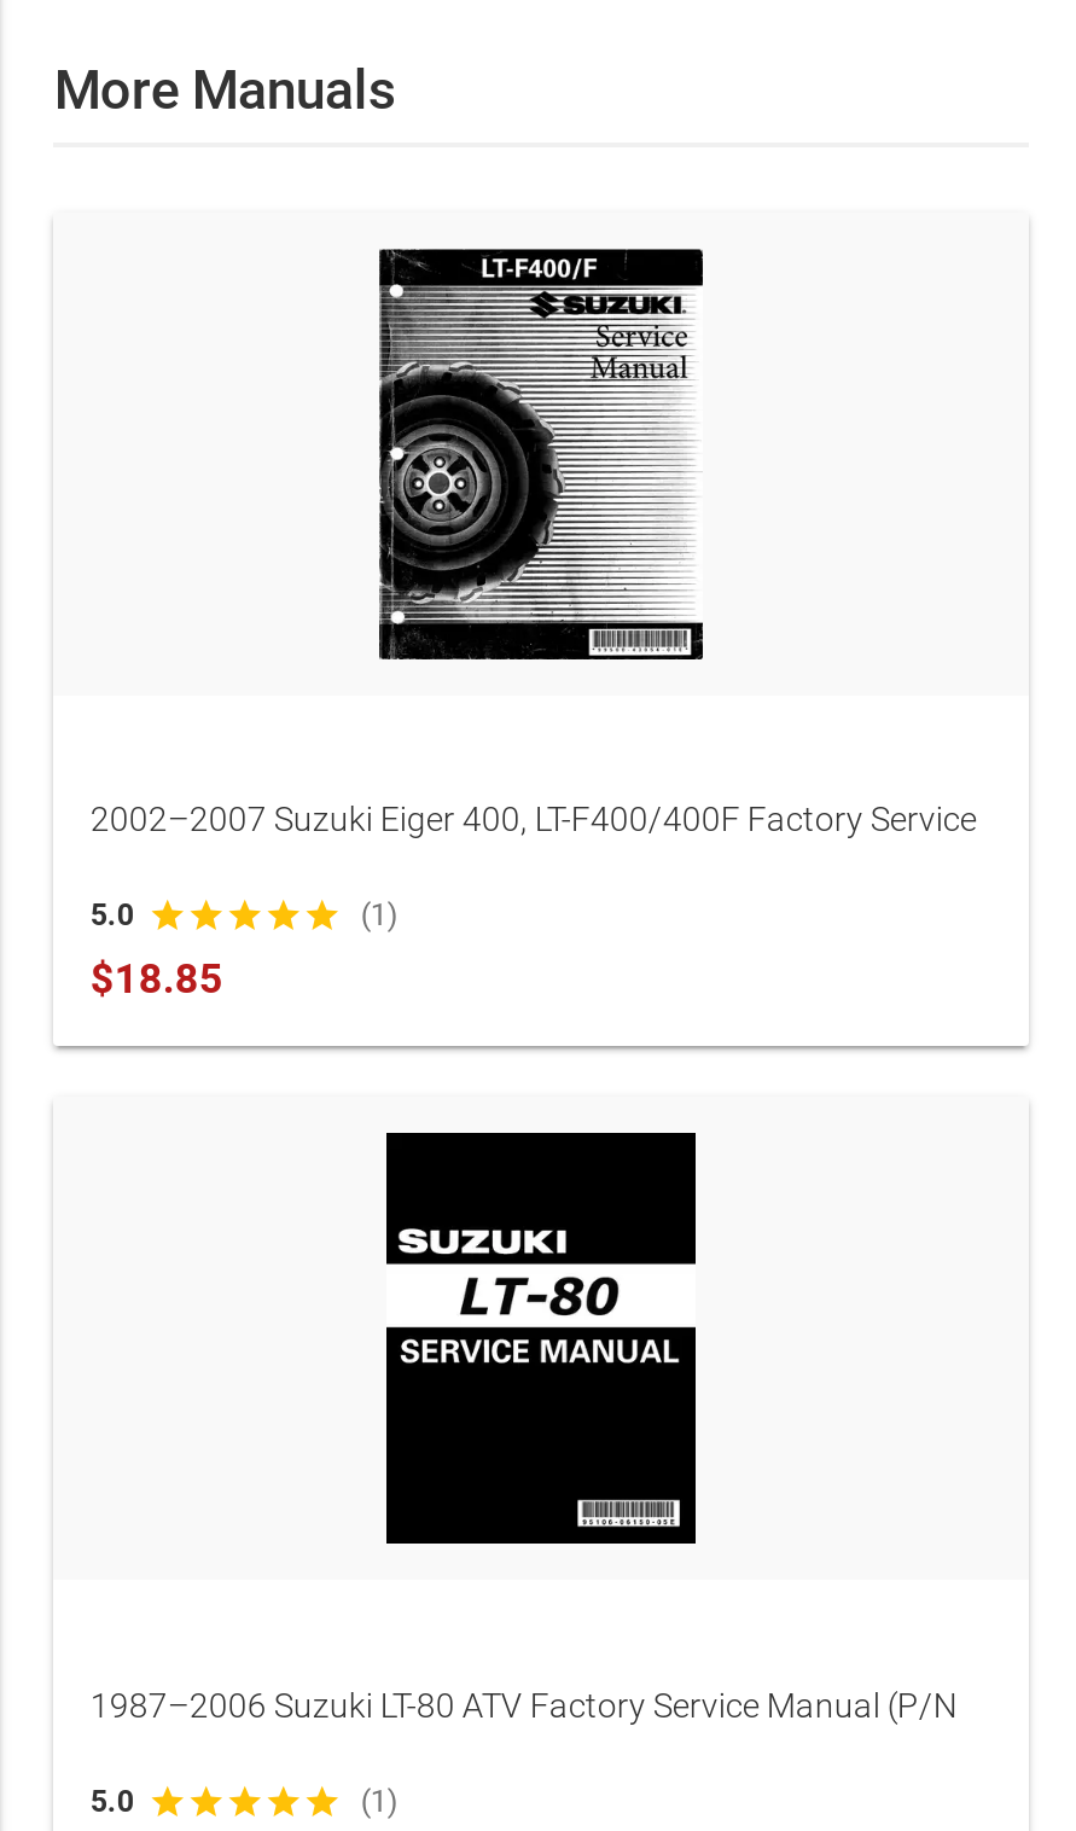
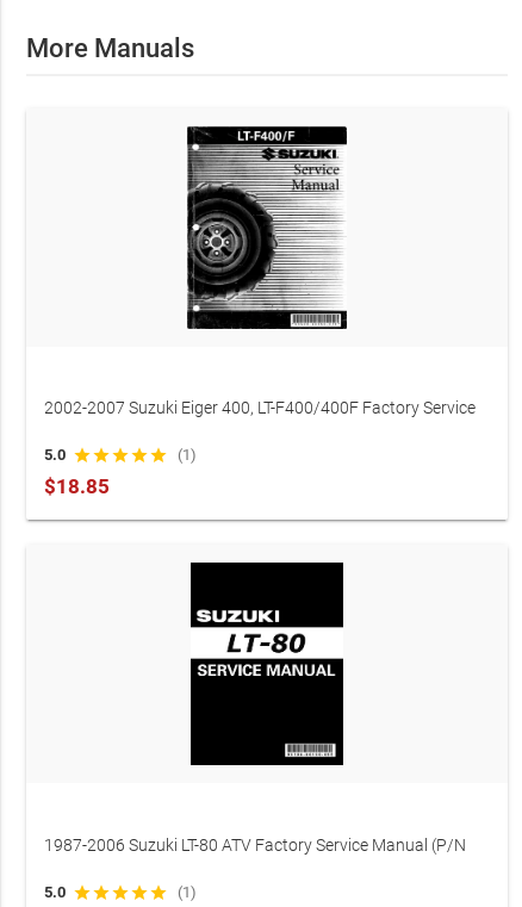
[90,800,977,839] 2002–2007 Suzuki Eiger 400, LT-F400/400F Factory Service -> [45,398,476,417] 2002-2007 Suzuki Eiger 400, LT-F400/400F Factory Service
[90,1686,957,1724] 1987–2006 Suzuki LT-80 ATV Factory Service Manual (P/N -> [45,835,466,854] 1987-2006 Suzuki LT-80 ATV Factory Service Manual (P/N

